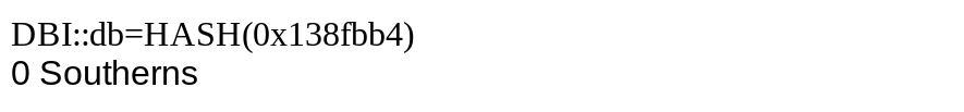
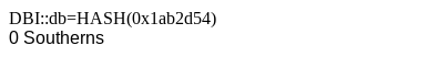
[11,15,414,52] DBI::db=HASH(0x138fbb4) -> [9,9,216,27] DBI::db=HASH(0x1ab2d54)

